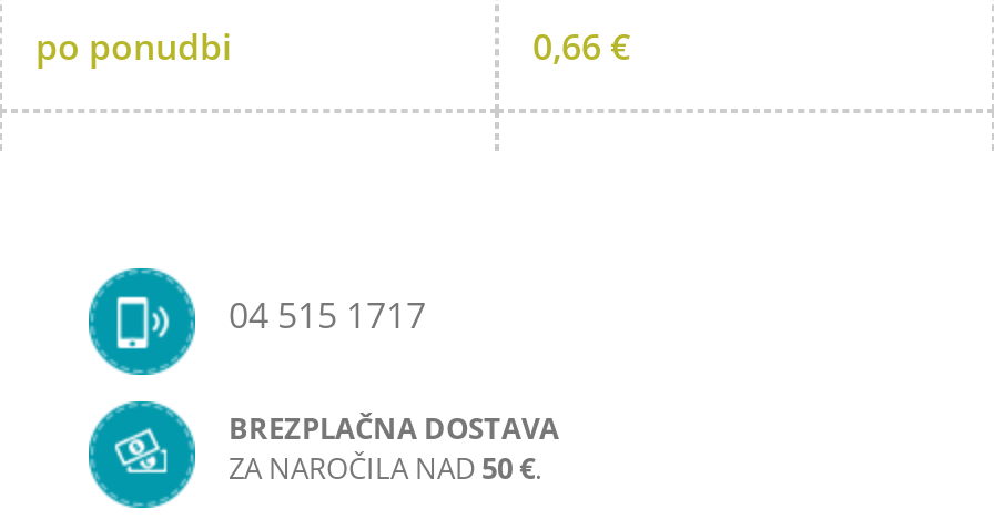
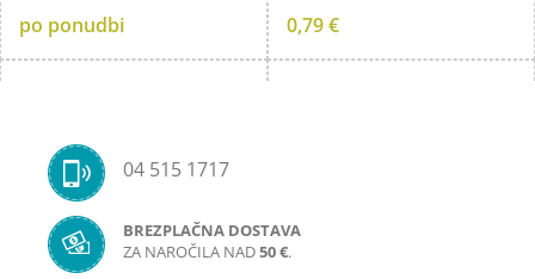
[532,22,630,71] 0,66 € -> [287,12,339,38] 0,79 €

